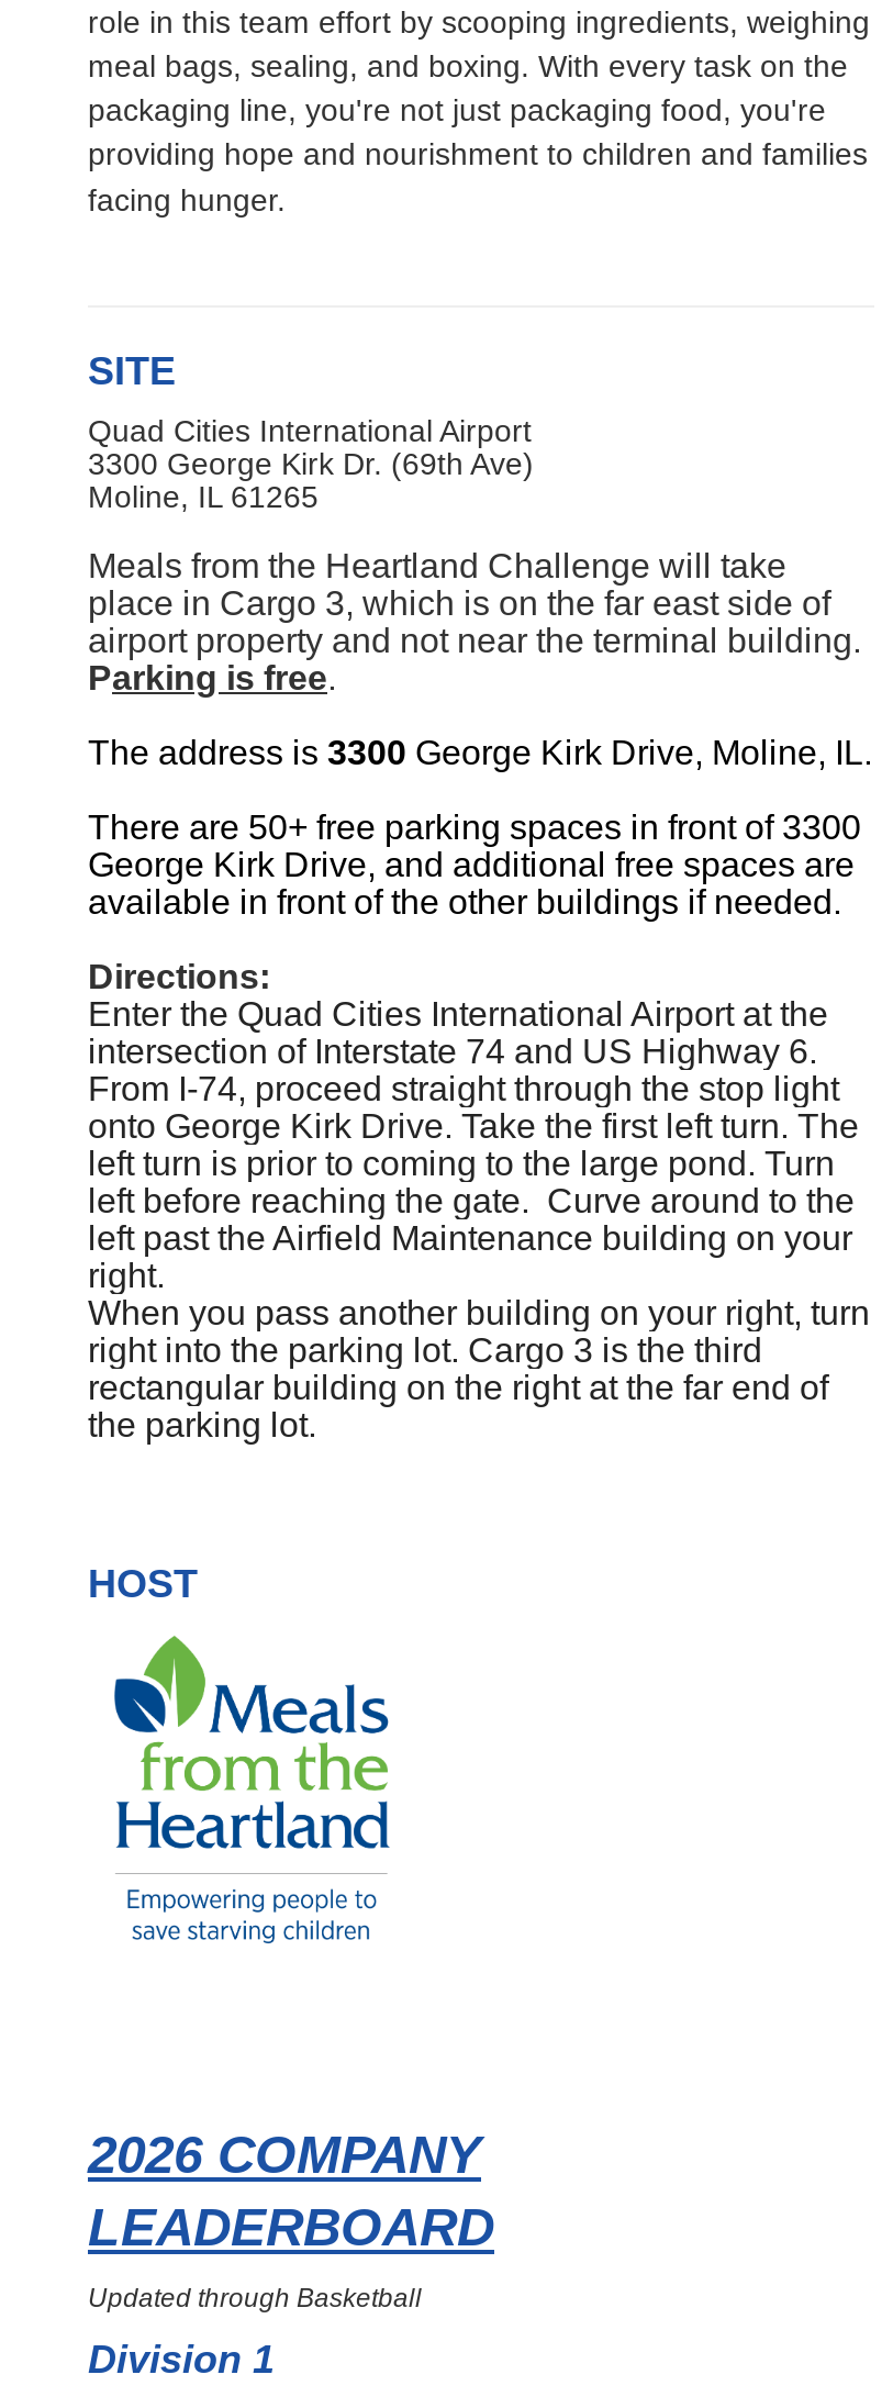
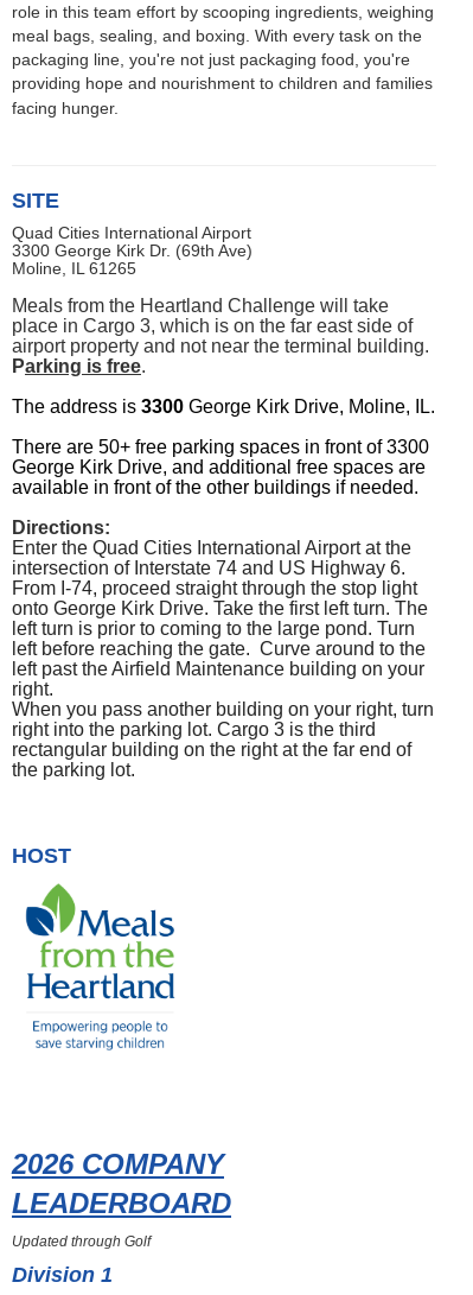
[88,2283,422,2314] Updated through Basketball -> [12,1233,151,1250] Updated through Golf

